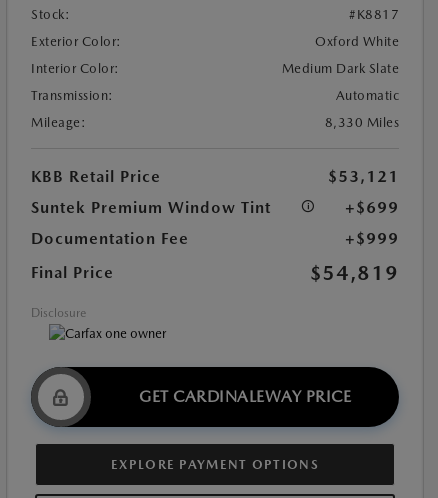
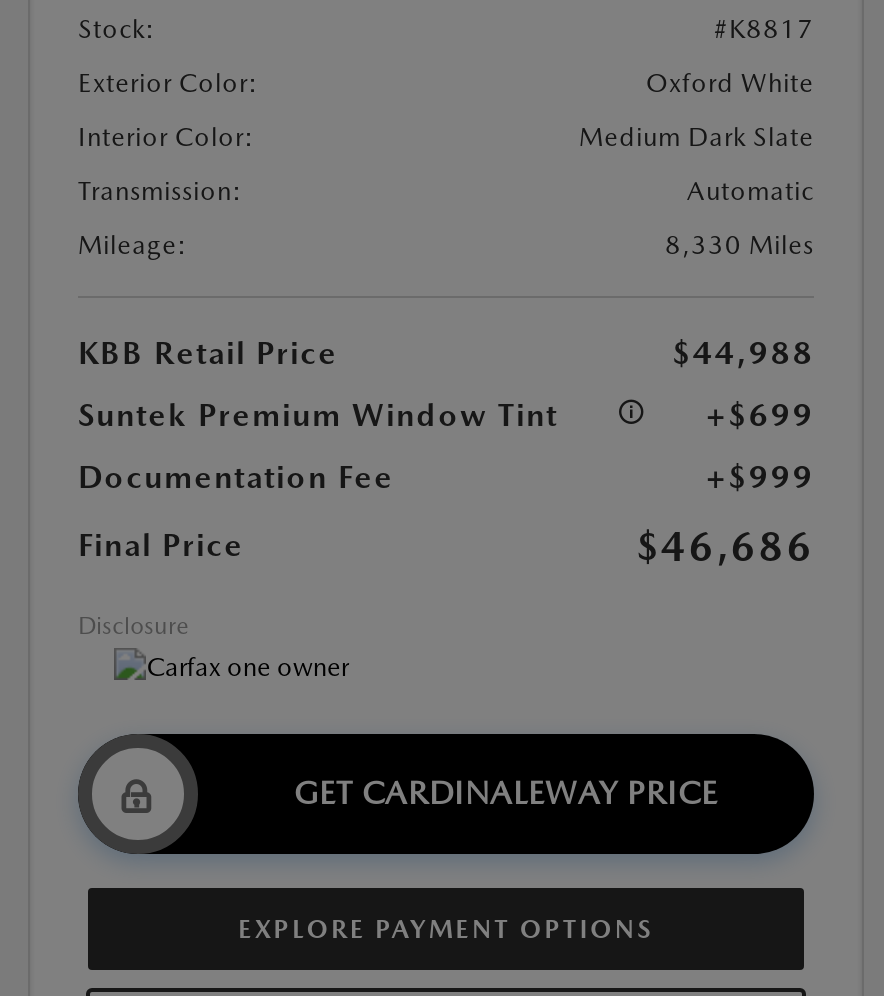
[328,167,399,186] $53,121 -> [672,335,814,373] $44,988
[310,261,399,285] $54,819 -> [636,523,814,571] $46,686

